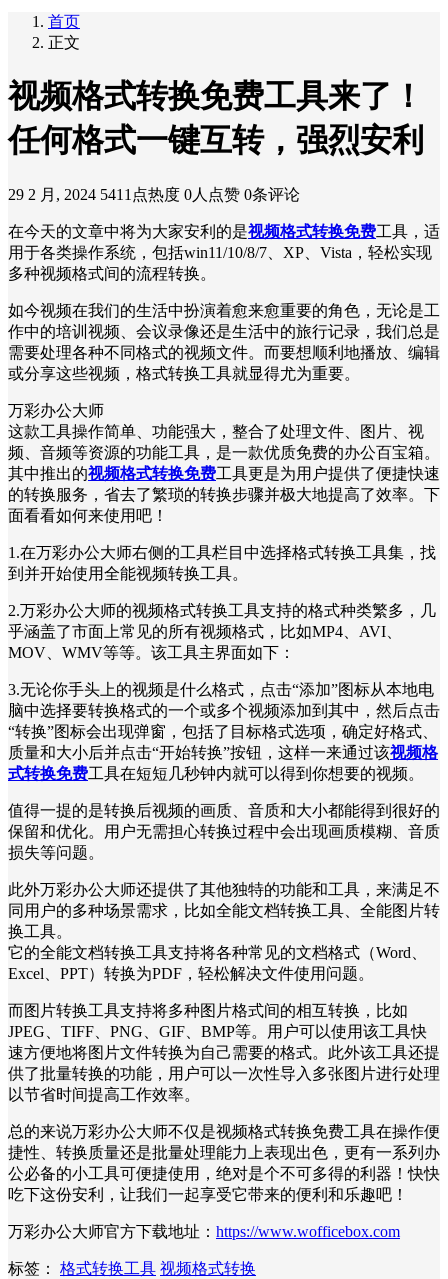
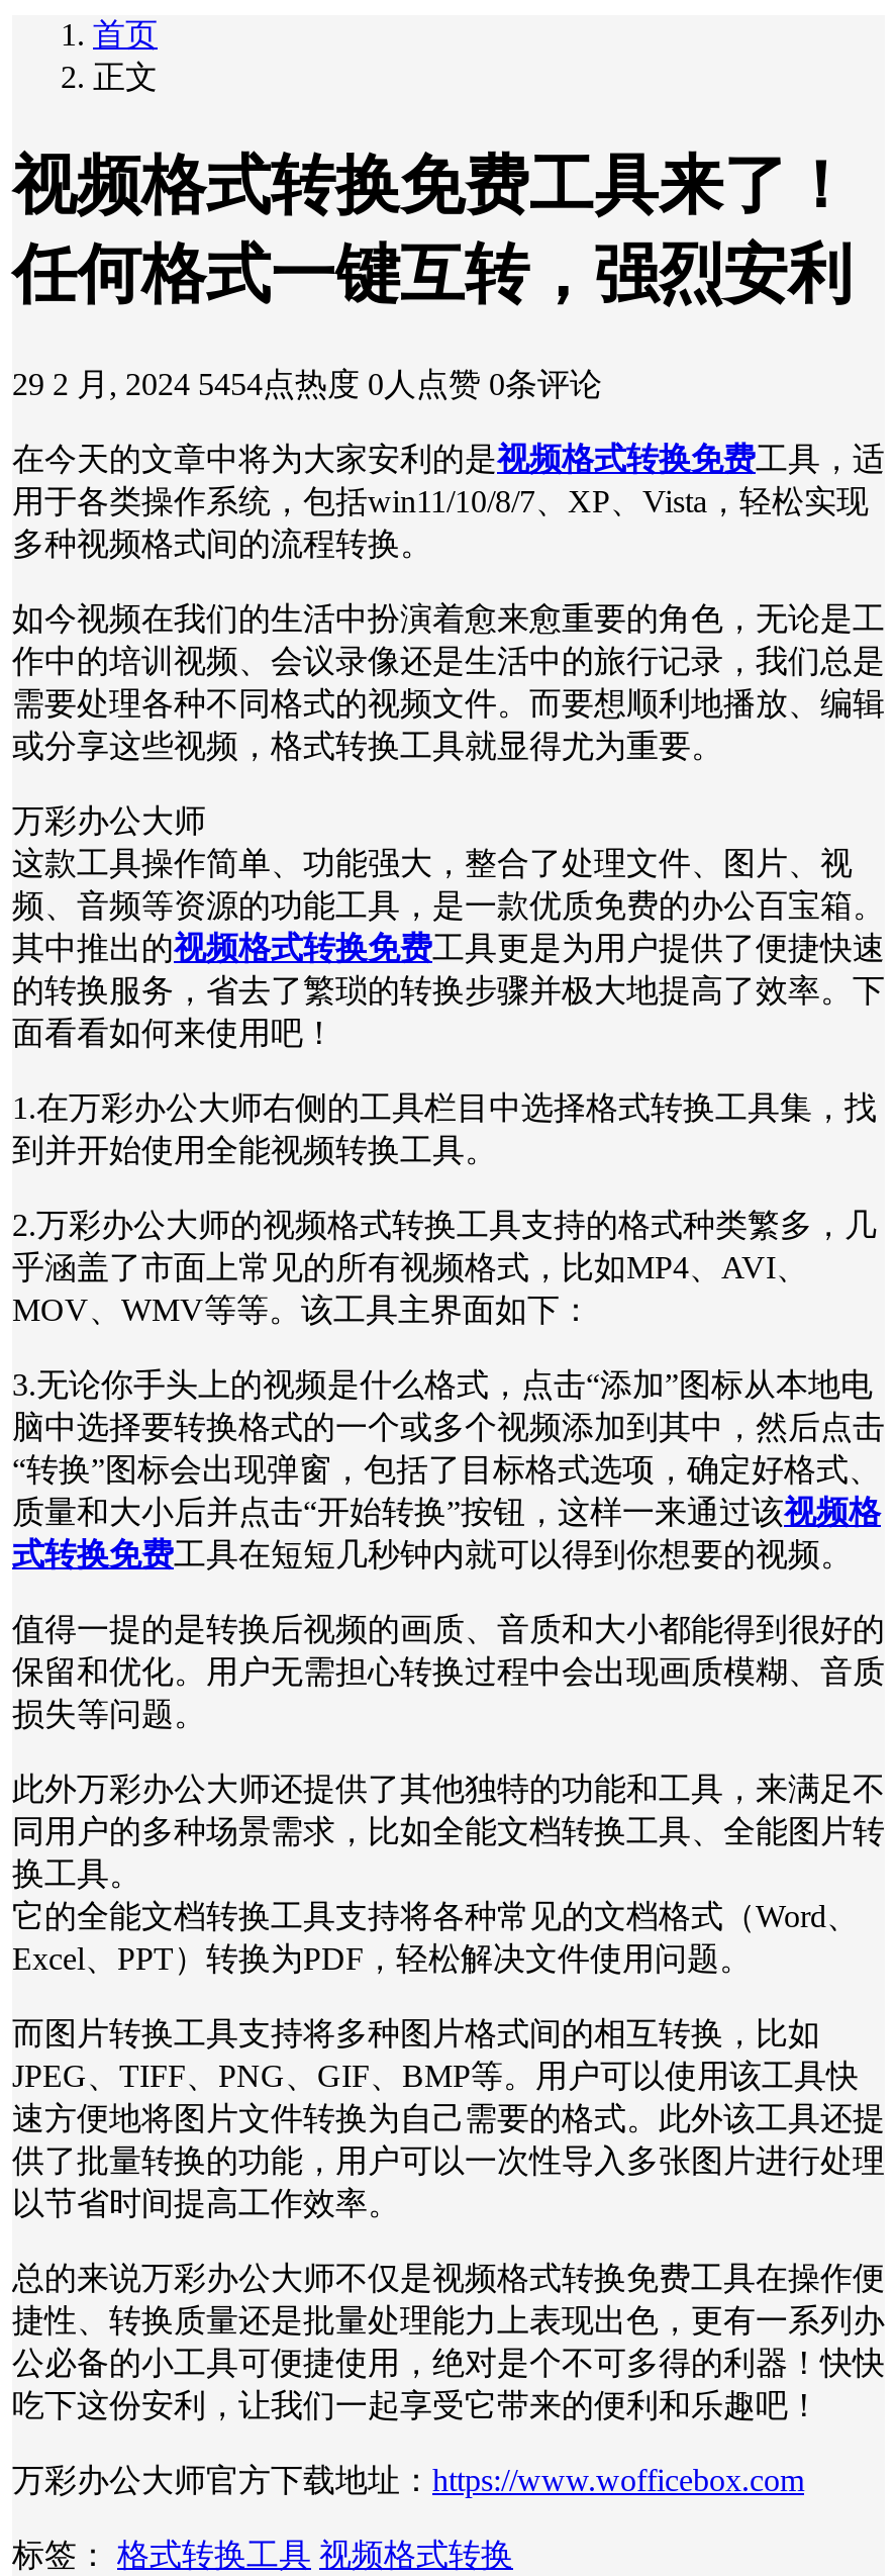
[8,186,300,203] 29 2 月, 2024 5411点热度 0人点赞 0条评论 -> [12,367,602,401] 29 2 月, 2024 5454点热度 0人点赞 0条评论

